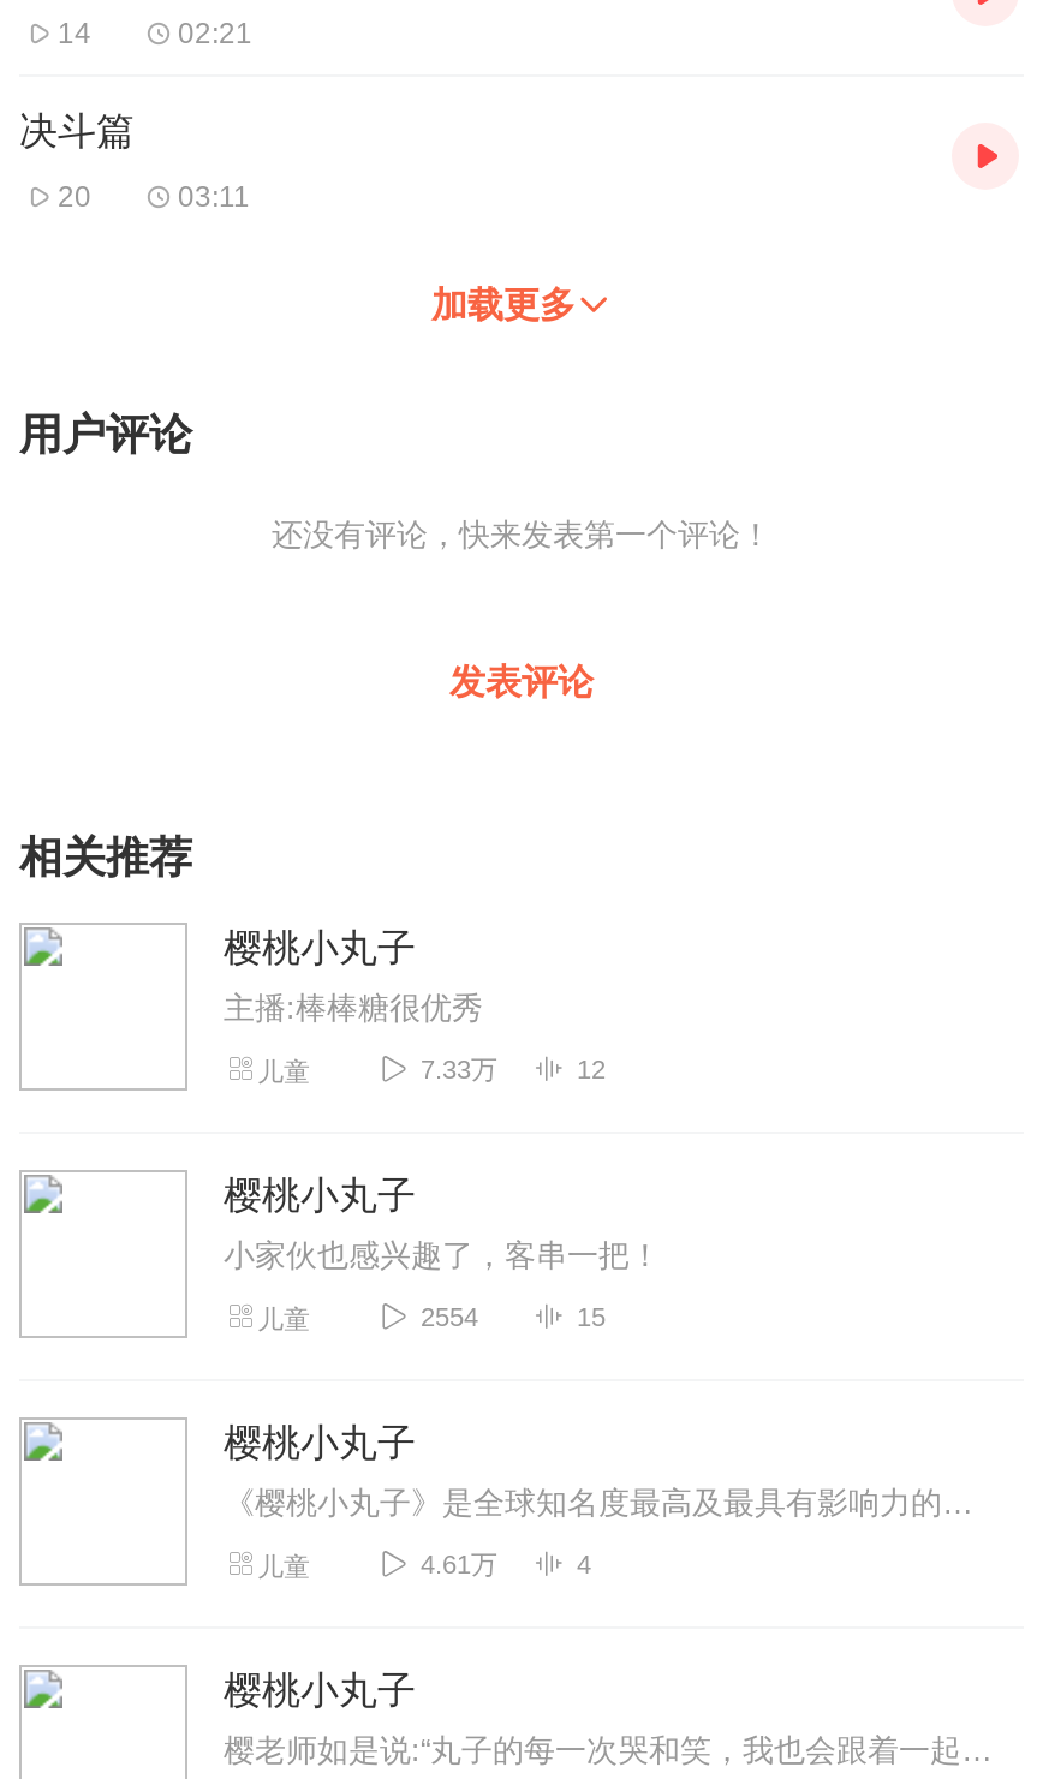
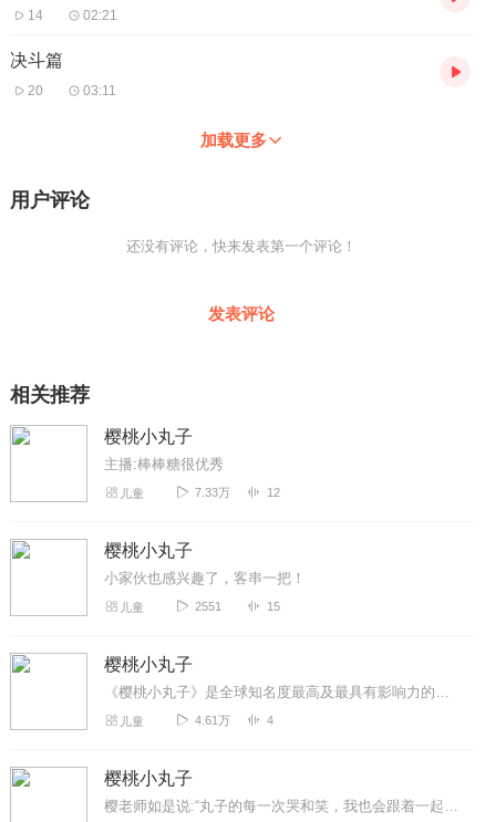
[421,1302,478,1331] 2554 -> [195,600,221,613] 2551

